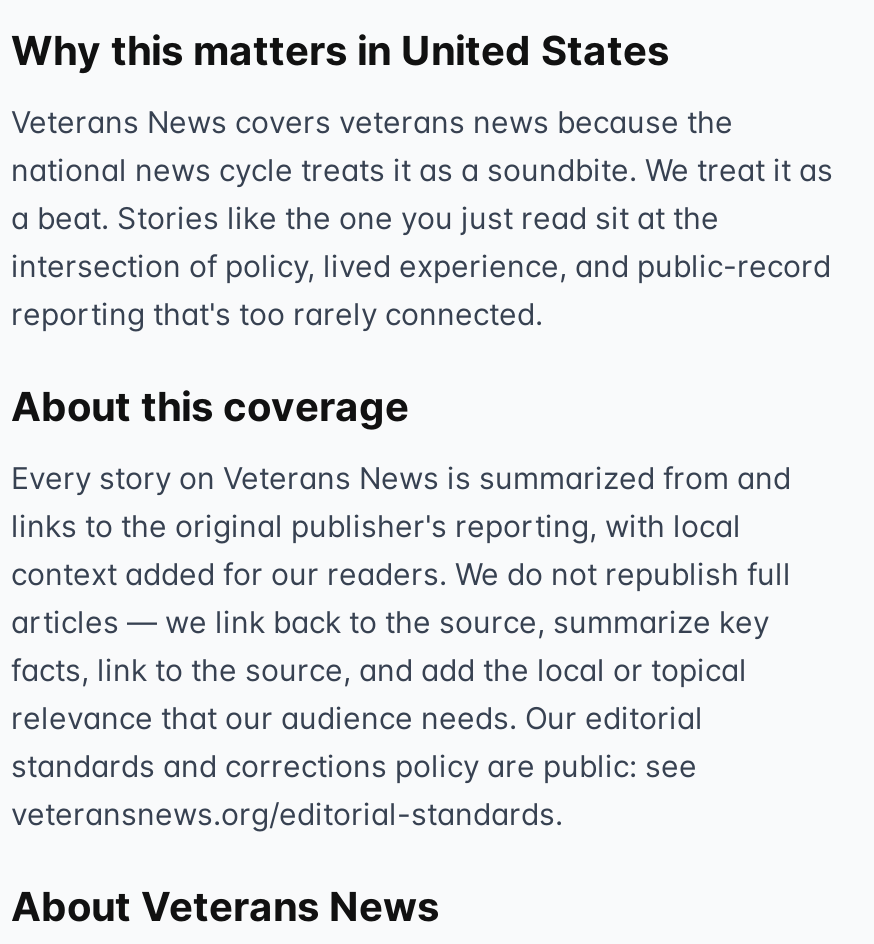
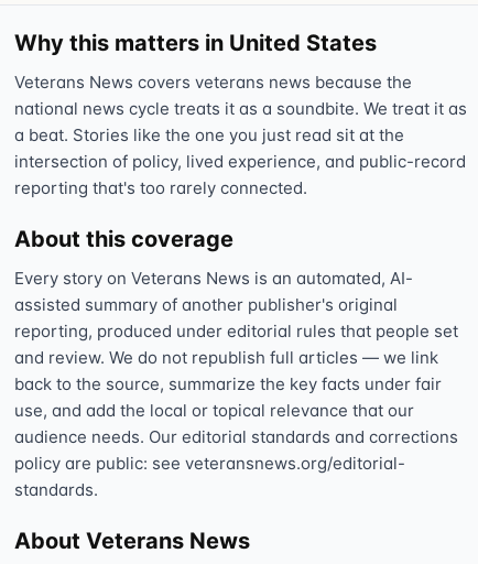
[11,459,791,833] Every story on Veterans News is summarized from and | links to the original publisher's reporting, with local | context added for our readers. We do not republish full | articles — we link back to the source, summarize key | facts, link to the source, and add the local or topical | relevance that our audience needs. Our editorial | standards and corrections policy are public: see | veteransnews.org/editorial-standards. -> [14,267,458,500] Every story on Veterans News is an automated, AI- | assisted summary of another publisher's original | reporting, produced under editorial rules that people set | and review. We do not republish full articles — we link | back to the source, summarize the key facts under fair | use, and add the local or topical relevance that our | audience needs. Our editorial standards and corrections | policy are public: see veteransnews.org/editorial- | standards.

